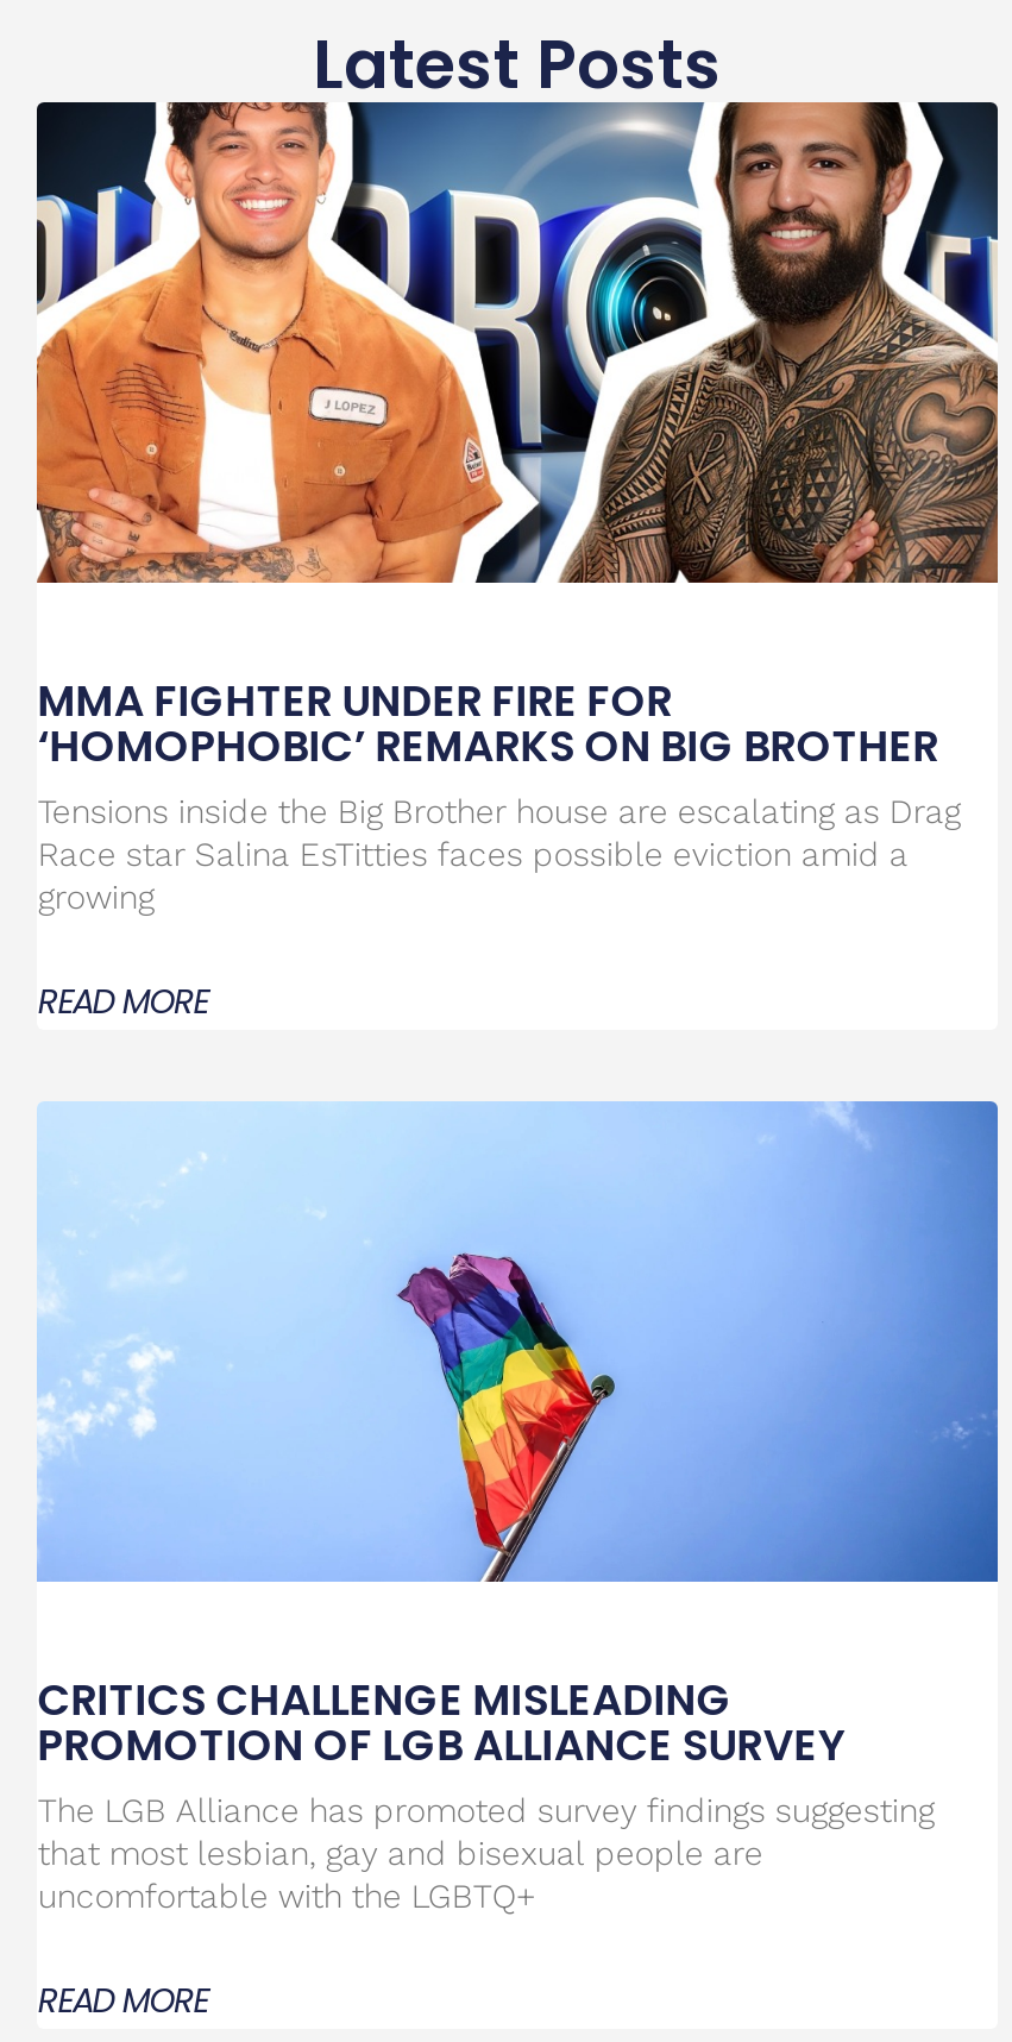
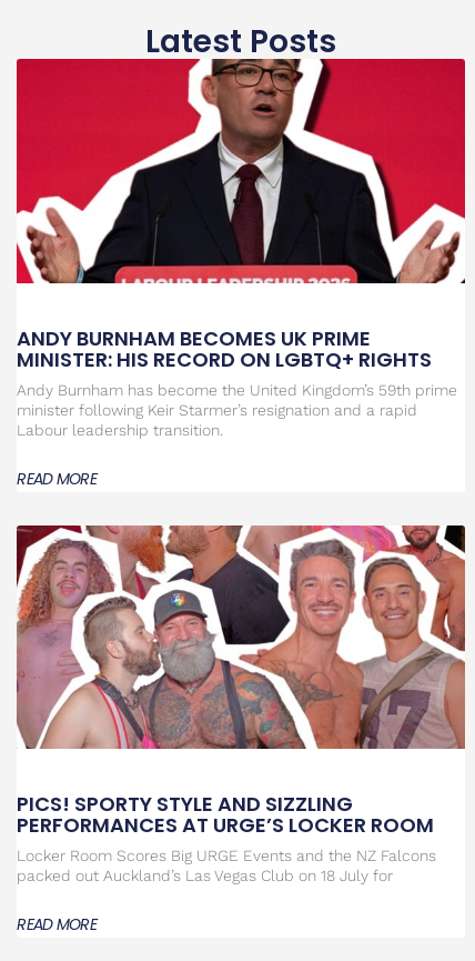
[34,99,1000,916] [image] | MMA FIGHTER UNDER FIRE FOR | ‘HOMOPHOBIC’ REMARKS ON BIG BROTHER | Tensions inside the Big Brother house are escalating as Drag | Race star Salina EsTitties faces possible eviction amid a | growing -> [16,58,466,439] [image] | ANDY BURNHAM BECOMES UK PRIME | MINISTER: HIS RECORD ON LGBTQ+ RIGHTS | Andy Burnham has become the United Kingdom’s 59th prime | minister following Keir Starmer’s resignation and a rapid | Labour leadership transition.
[37,1100,1000,1915] [image] | CRITICS CHALLENGE MISLEADING | PROMOTION OF LGB ALLIANCE SURVEY | The LGB Alliance has promoted survey findings suggesting | that most lesbian, gay and bisexual people are | uncomfortable with the LGBTQ+ -> [16,524,466,885] [image] | PICS! SPORTY STYLE AND SIZZLING | PERFORMANCES AT URGE’S LOCKER ROOM | Locker Room Scores Big URGE Events and the NZ Falcons | packed out Auckland’s Las Vegas Club on 18 July for

